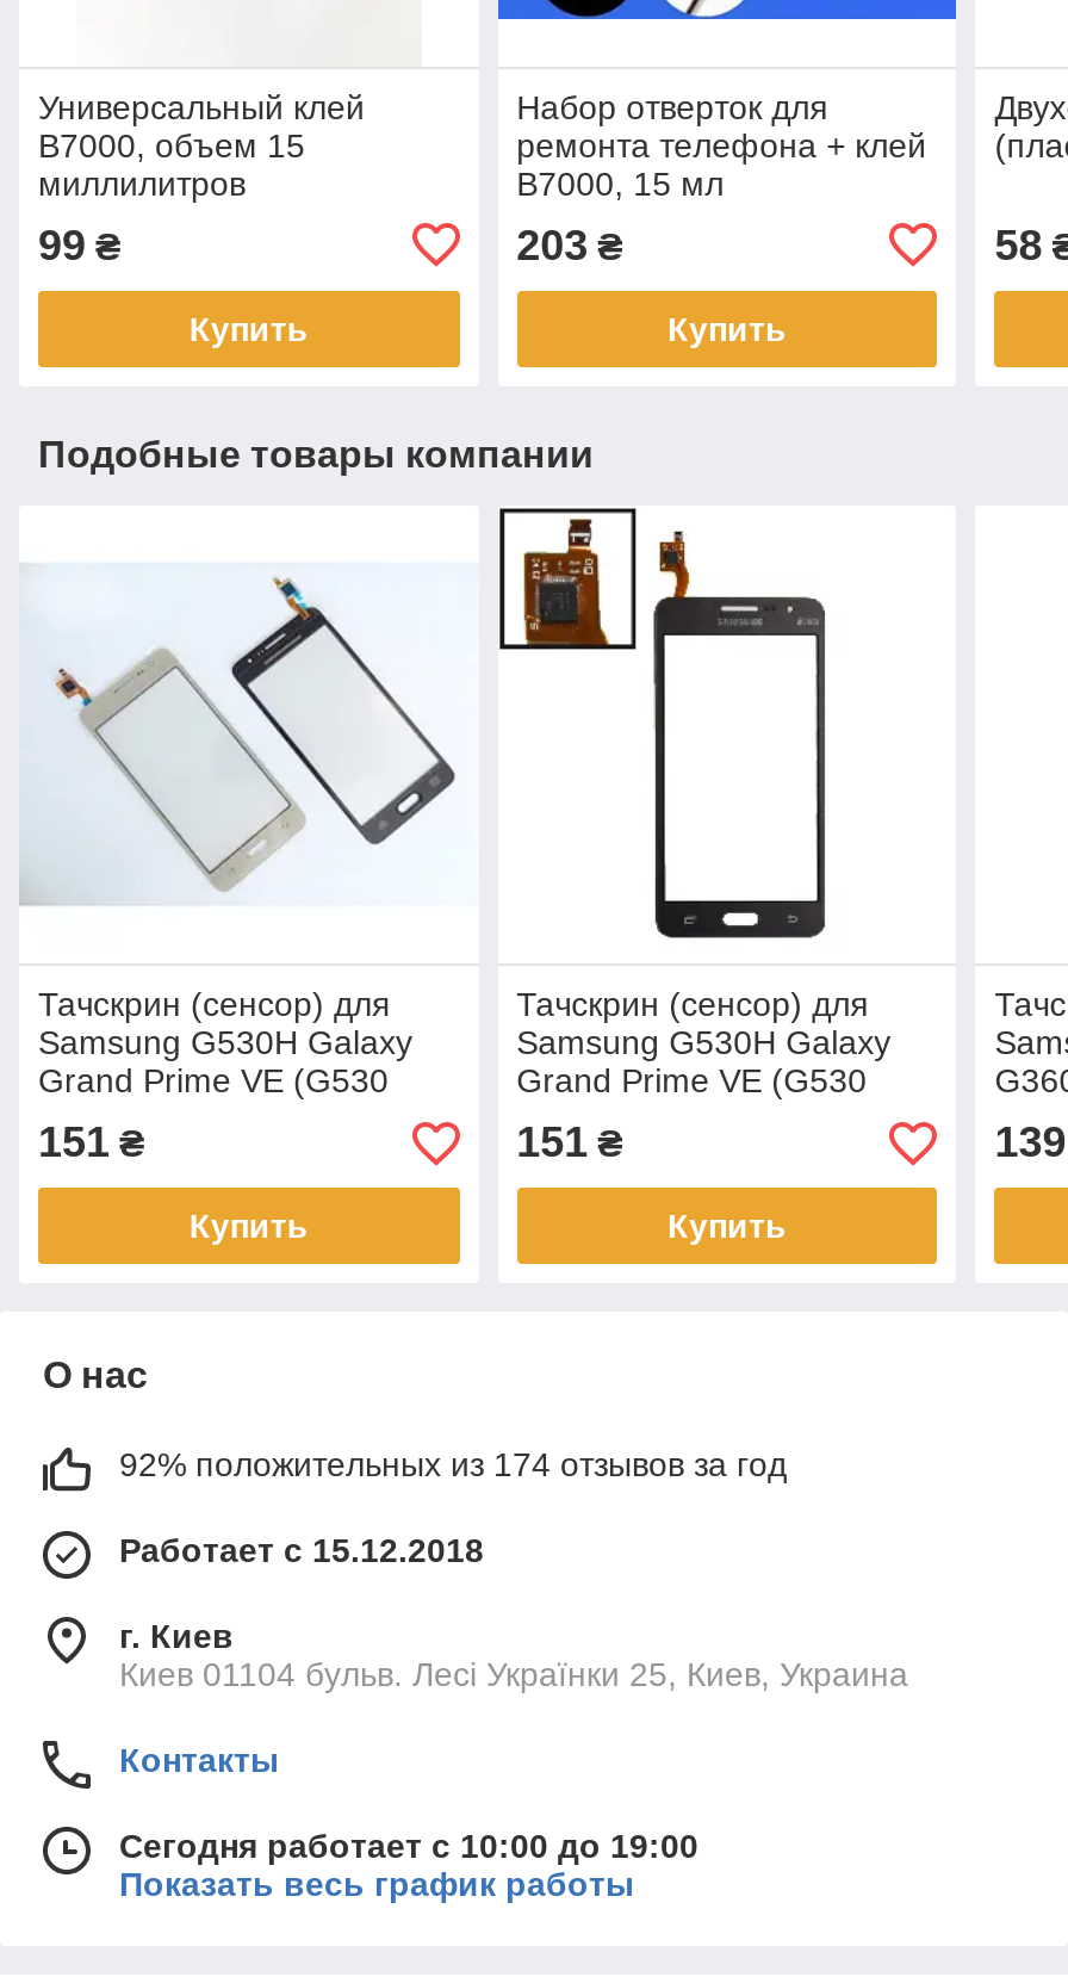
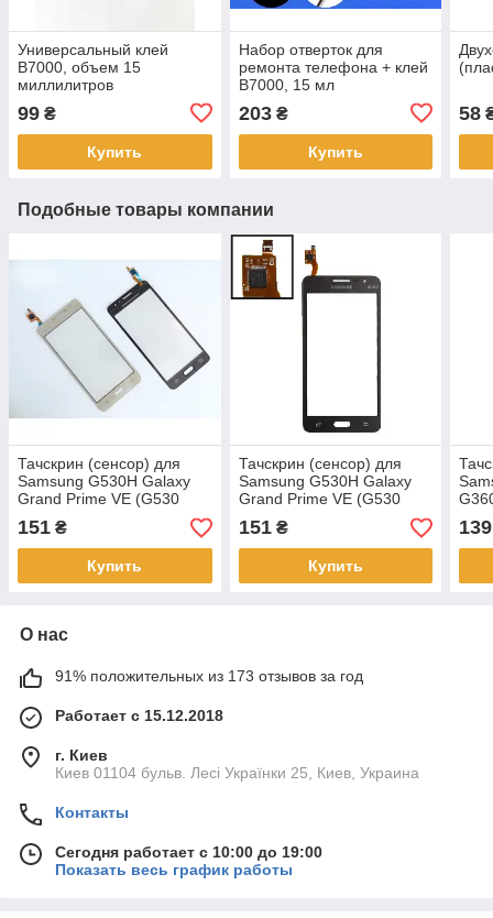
[119,1446,787,1485] 92% положительных из 174 отзывов за год -> [55,668,363,685] 91% положительных из 173 отзывов за год

